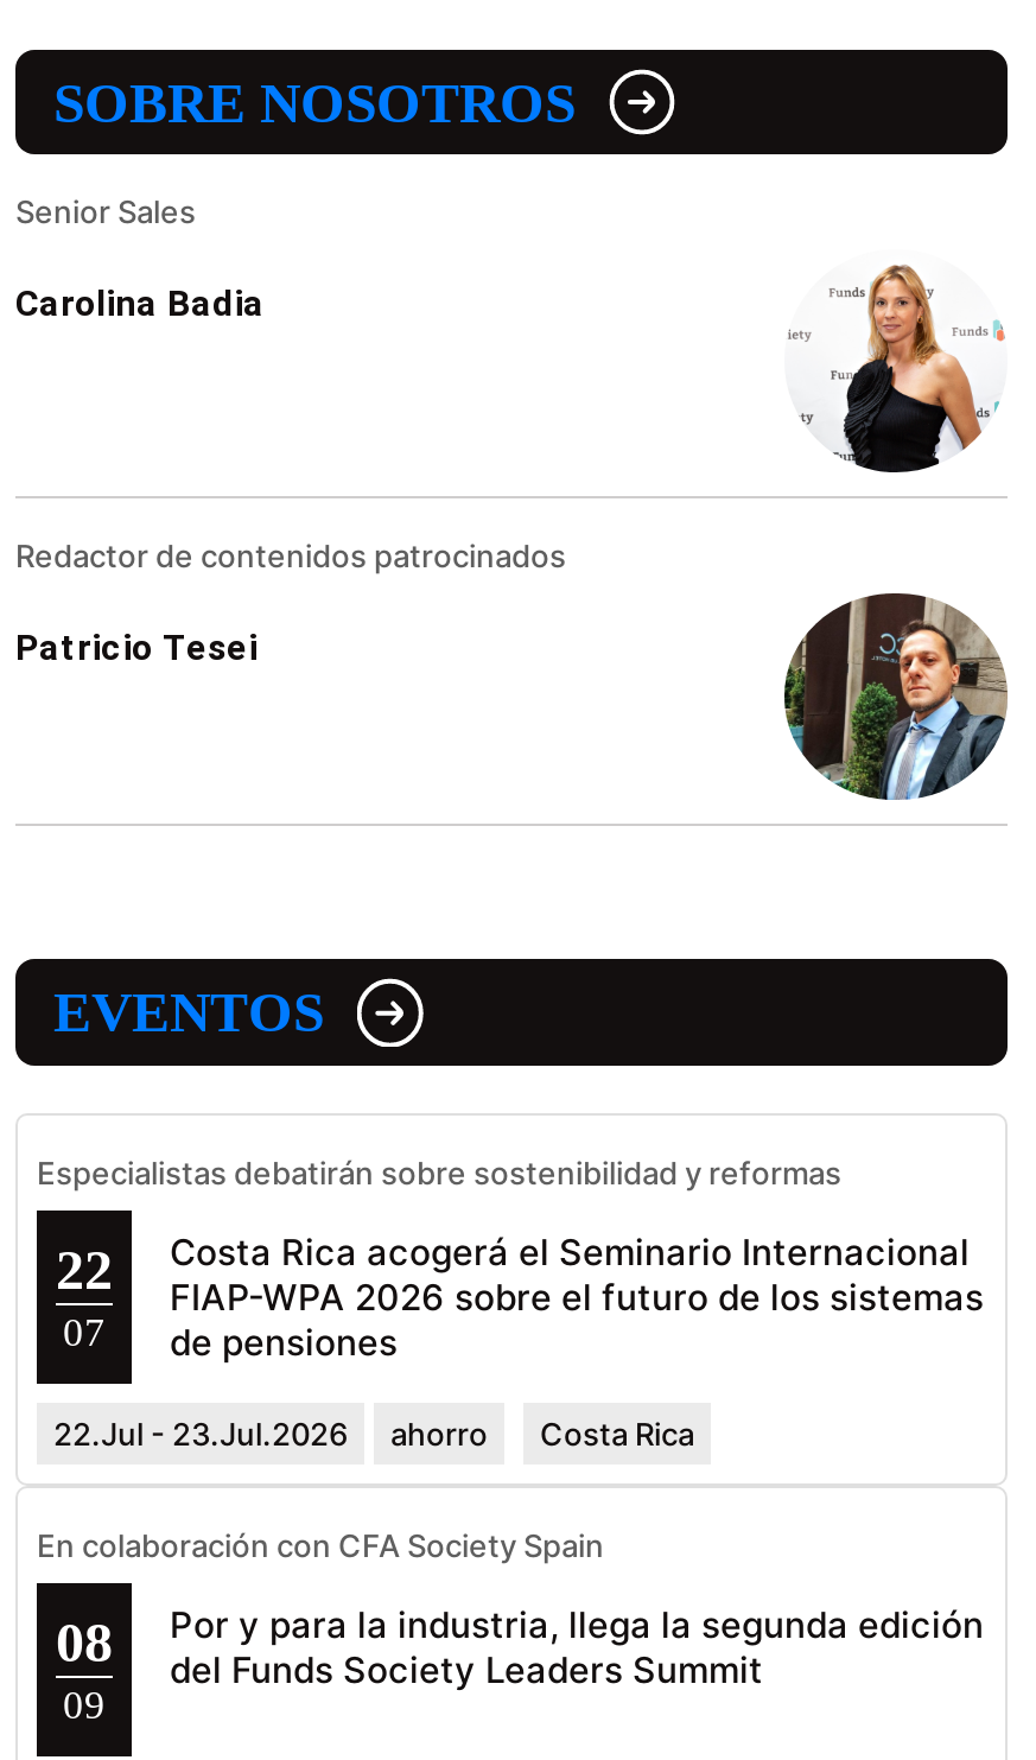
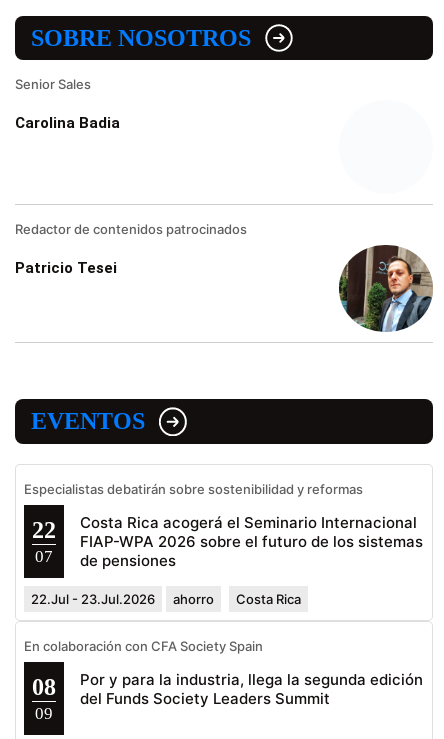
[787,263,1005,475] [image] -> none

